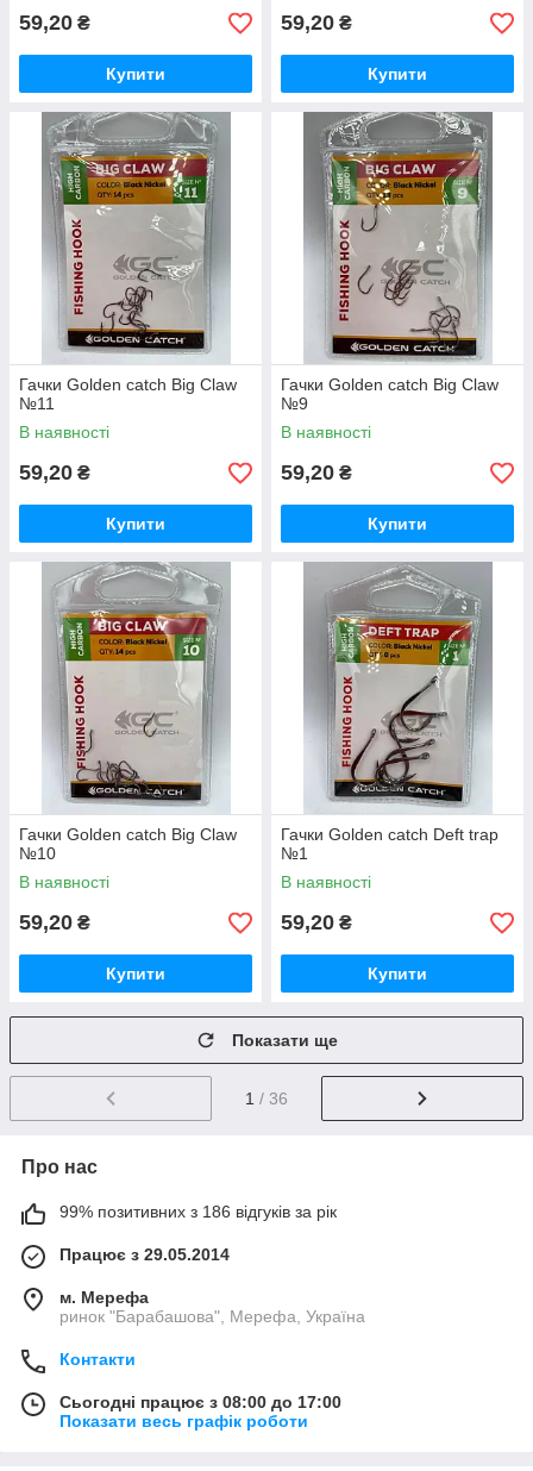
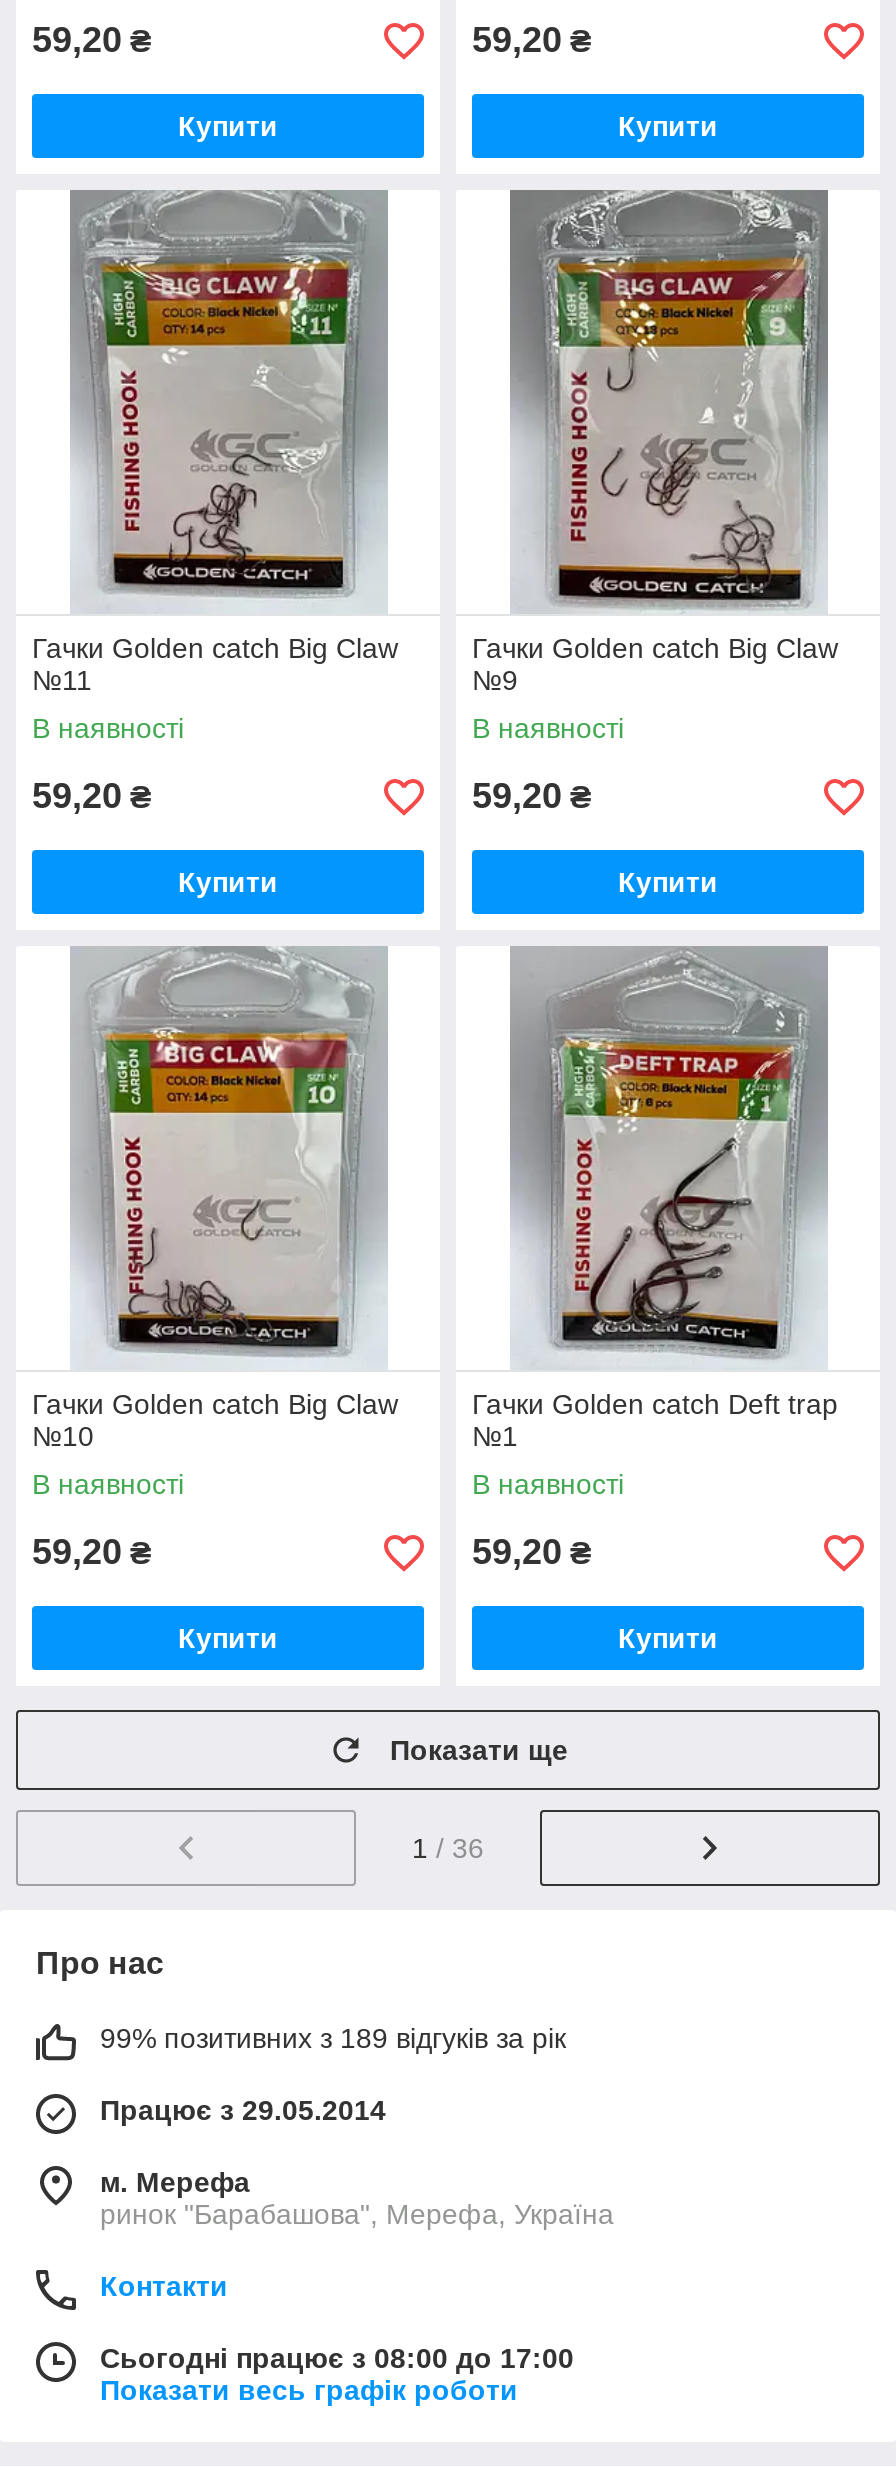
[59,1202,337,1221] 99% позитивних з 186 відгуків за рік -> [100,2022,566,2054] 99% позитивних з 189 відгуків за рік

